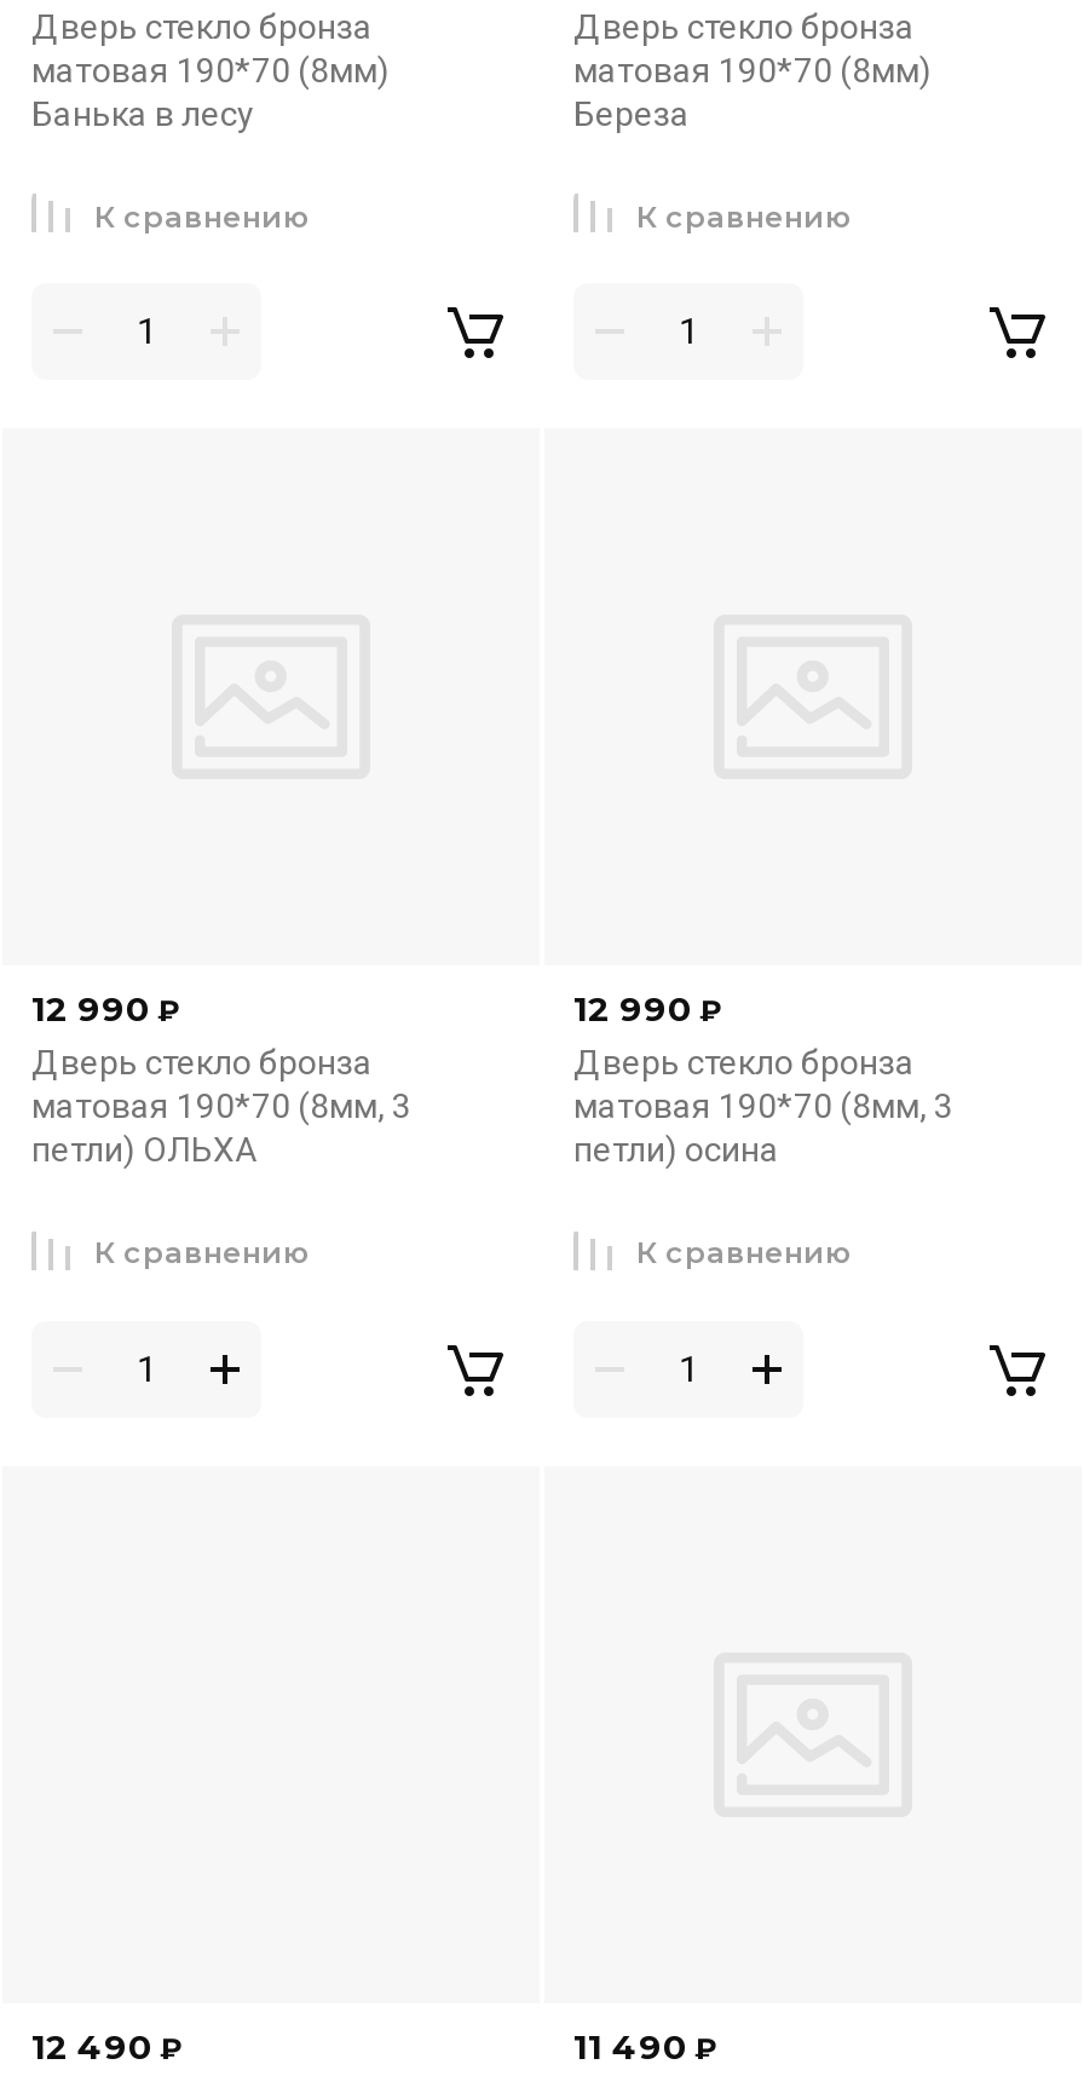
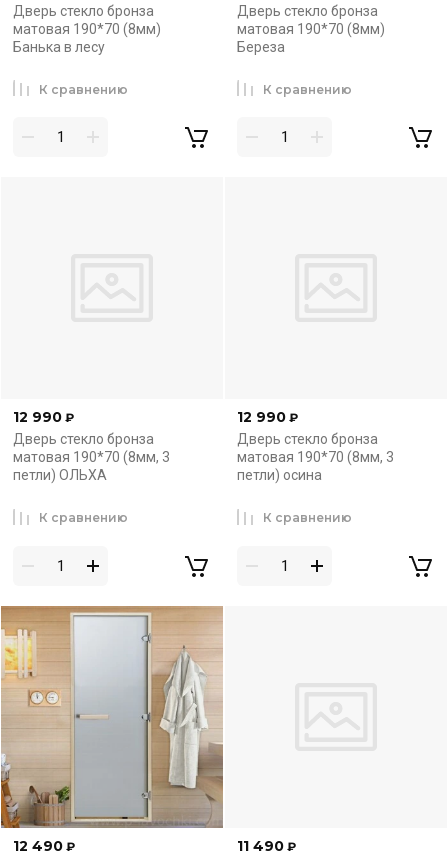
none -> [3,605,224,829] [image]

